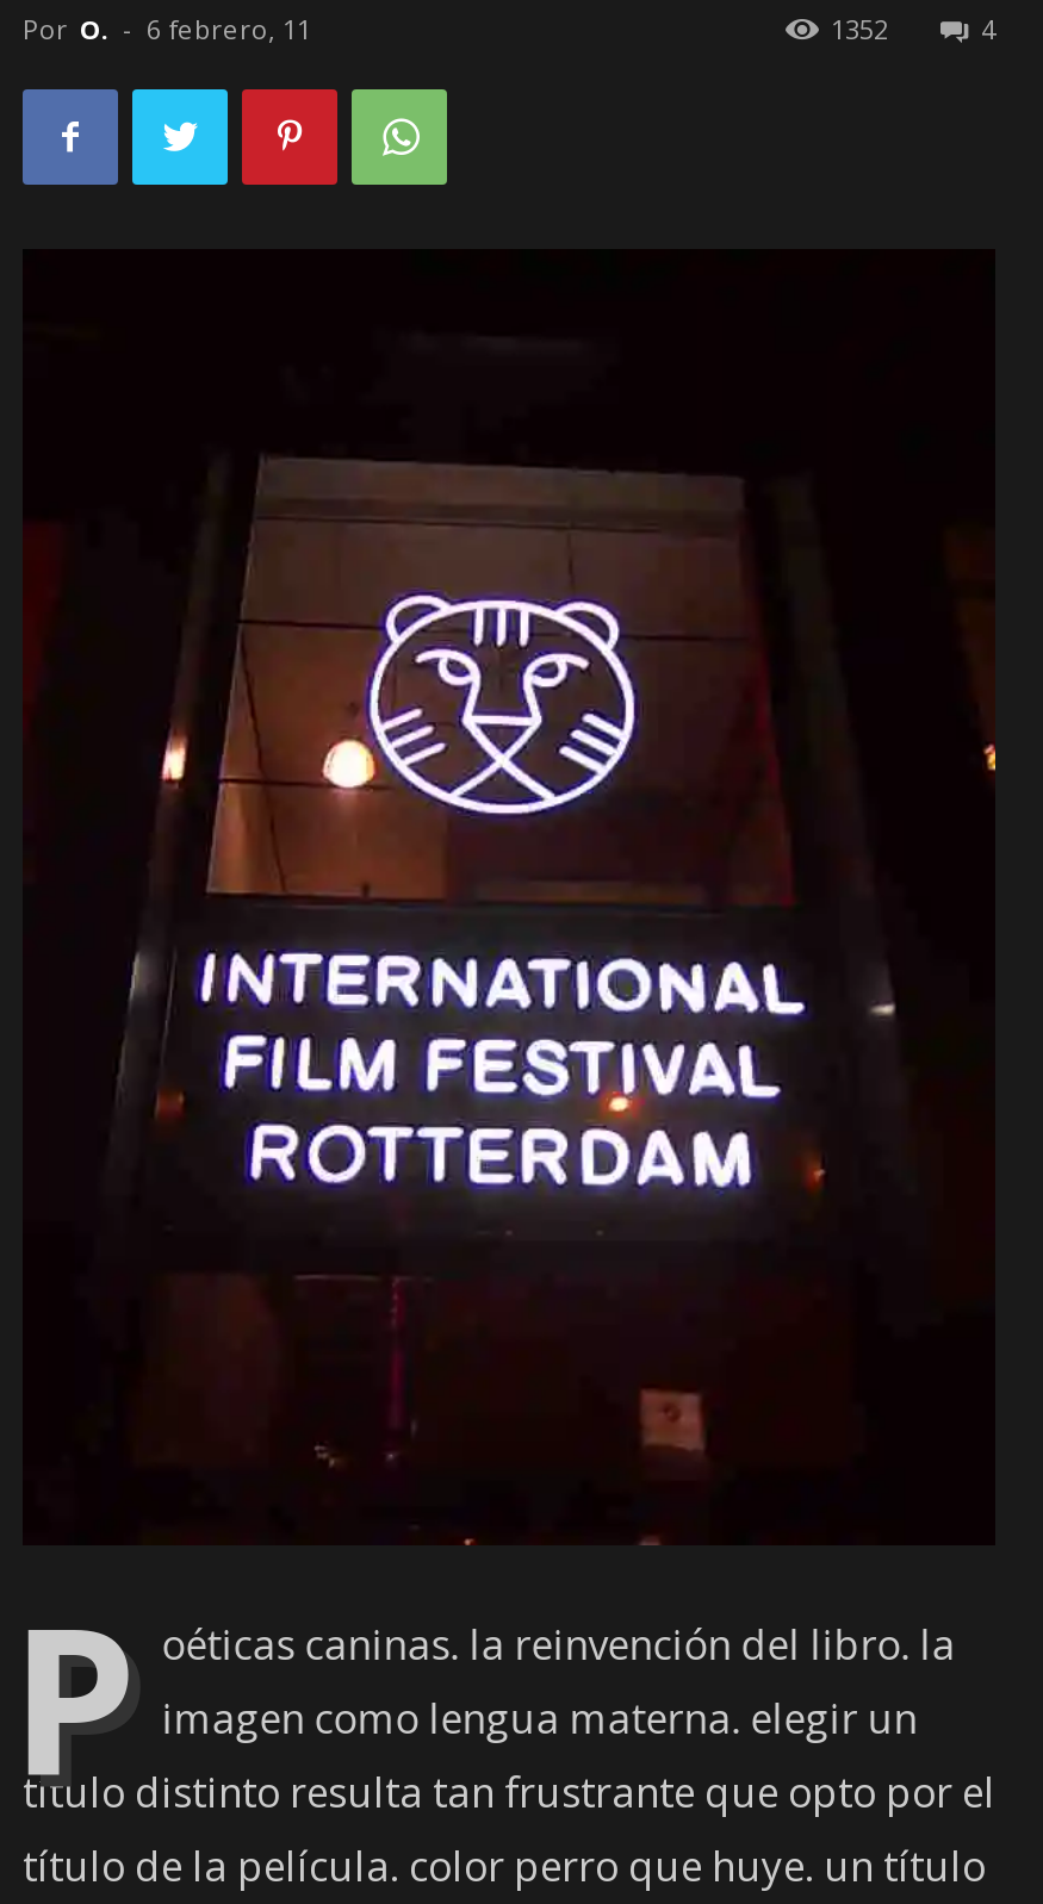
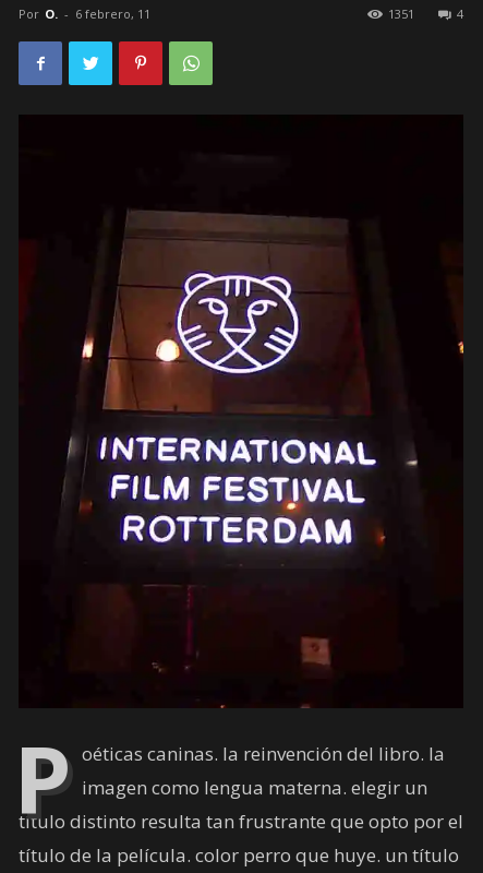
[831,11,888,46] 1352 -> [388,5,414,22] 1351

